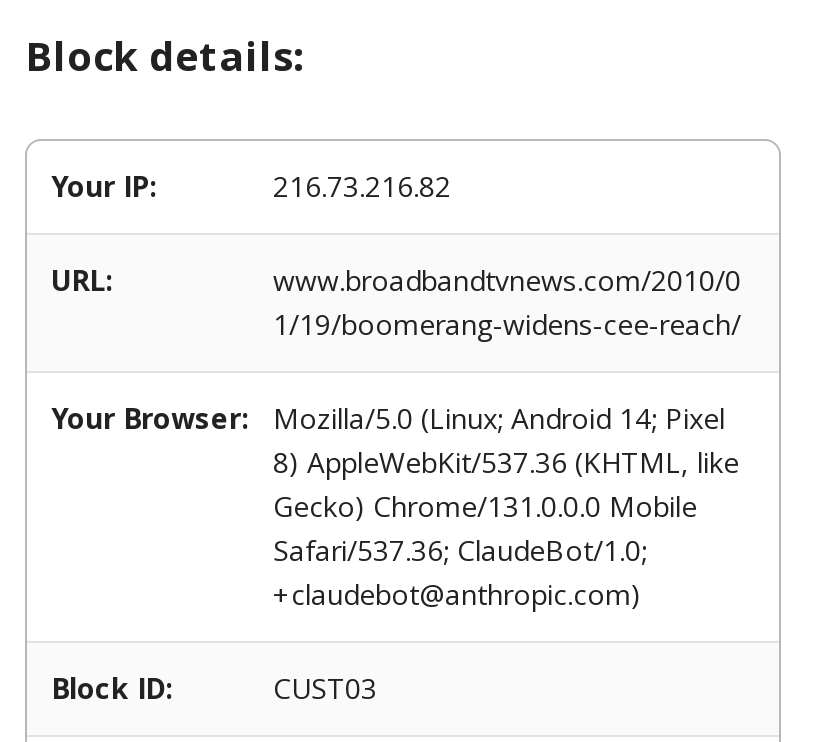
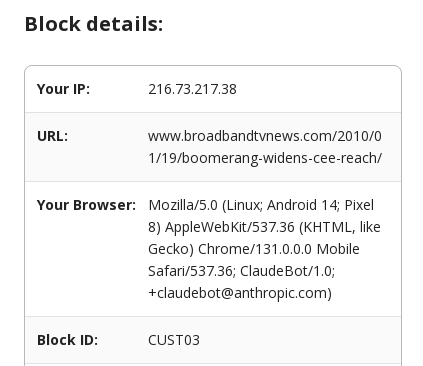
[273,167,451,205] 216.73.216.82 -> [148,79,237,98] 216.73.217.38

